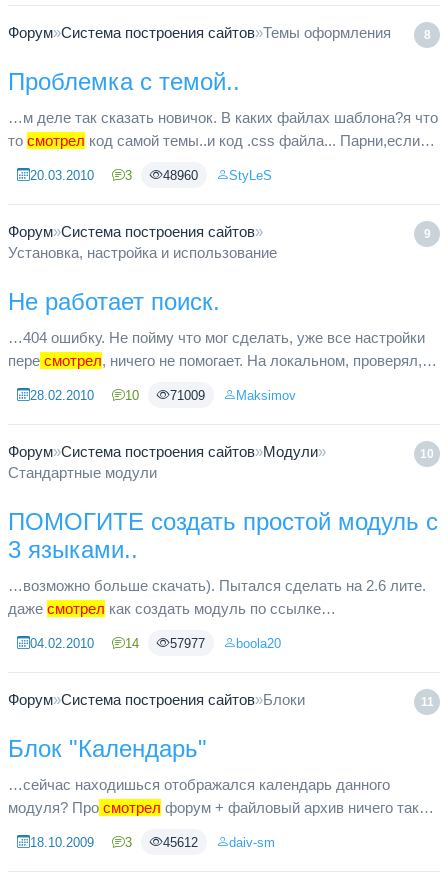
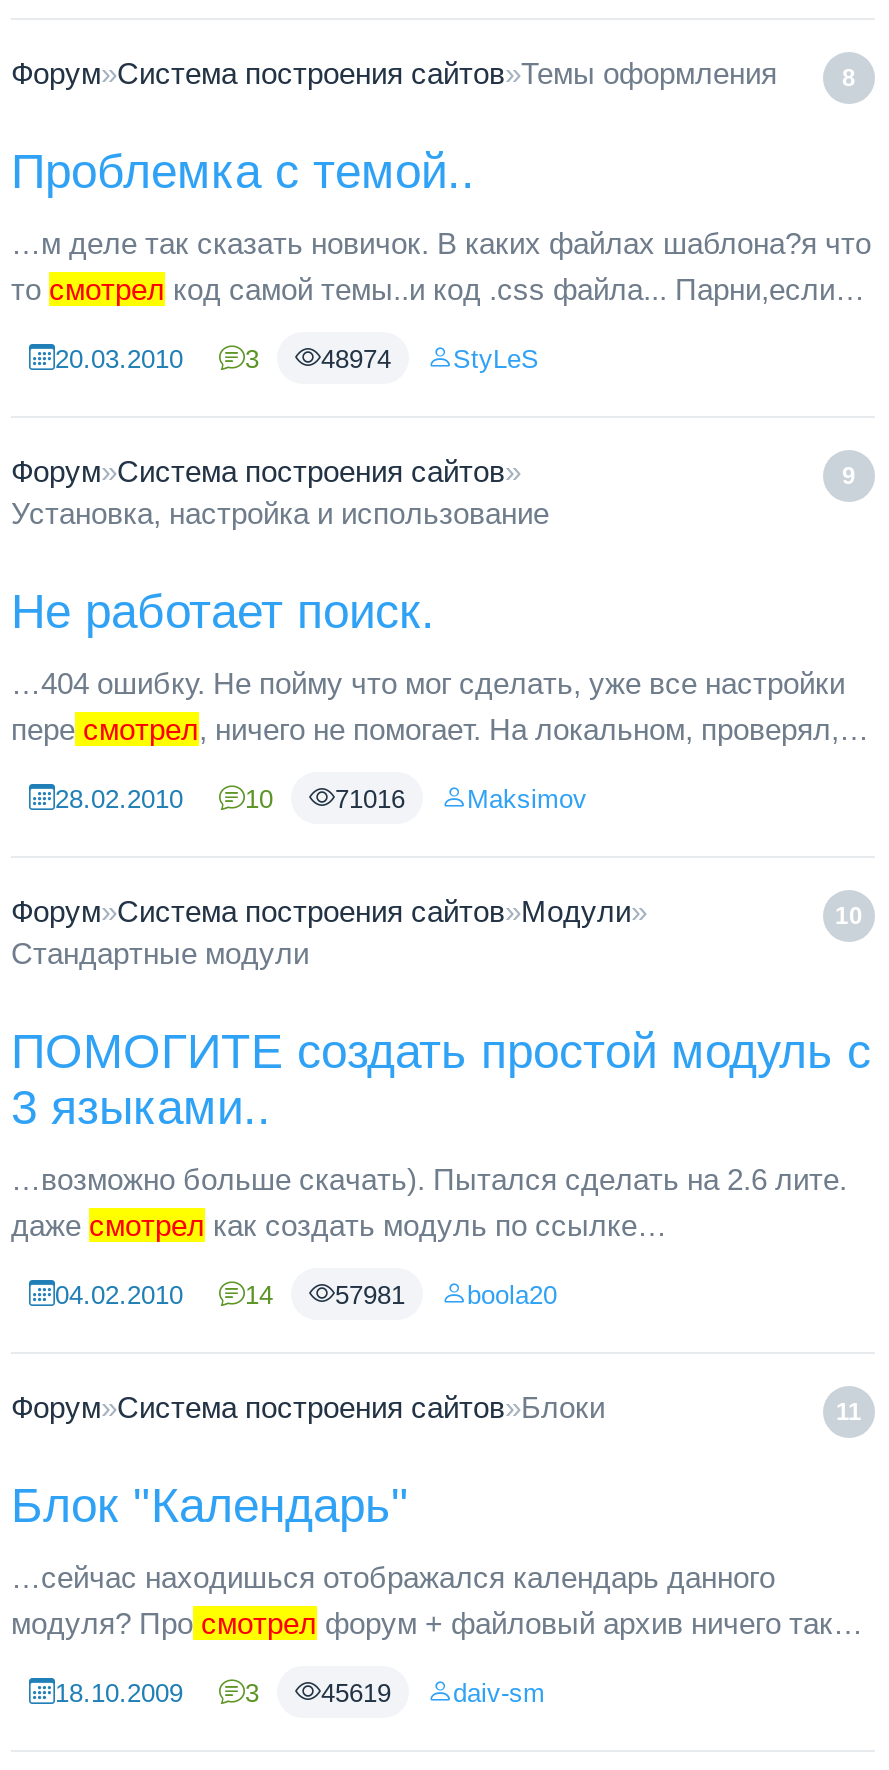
[163,167,198,182] 48960 -> [321,343,391,373] 48974
[170,387,205,402] 71009 -> [335,783,405,813] 71016
[170,635,205,650] 57977 -> [335,1279,405,1309] 57981
[163,834,198,849] 45612 -> [321,1677,391,1707] 45619

